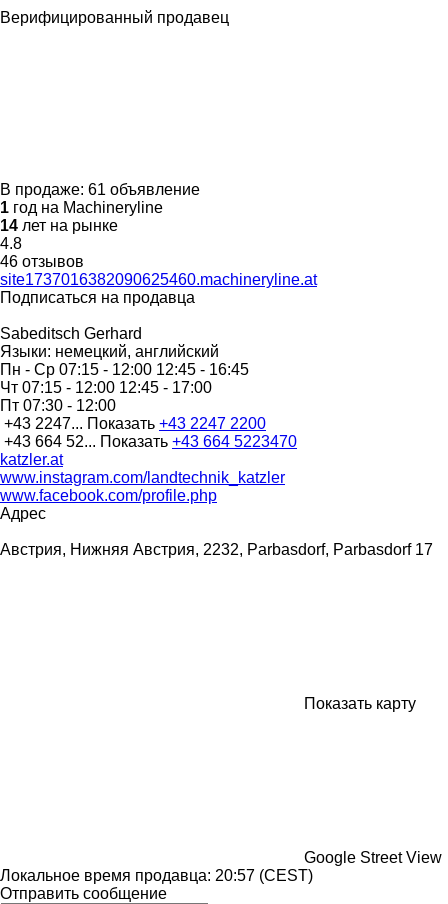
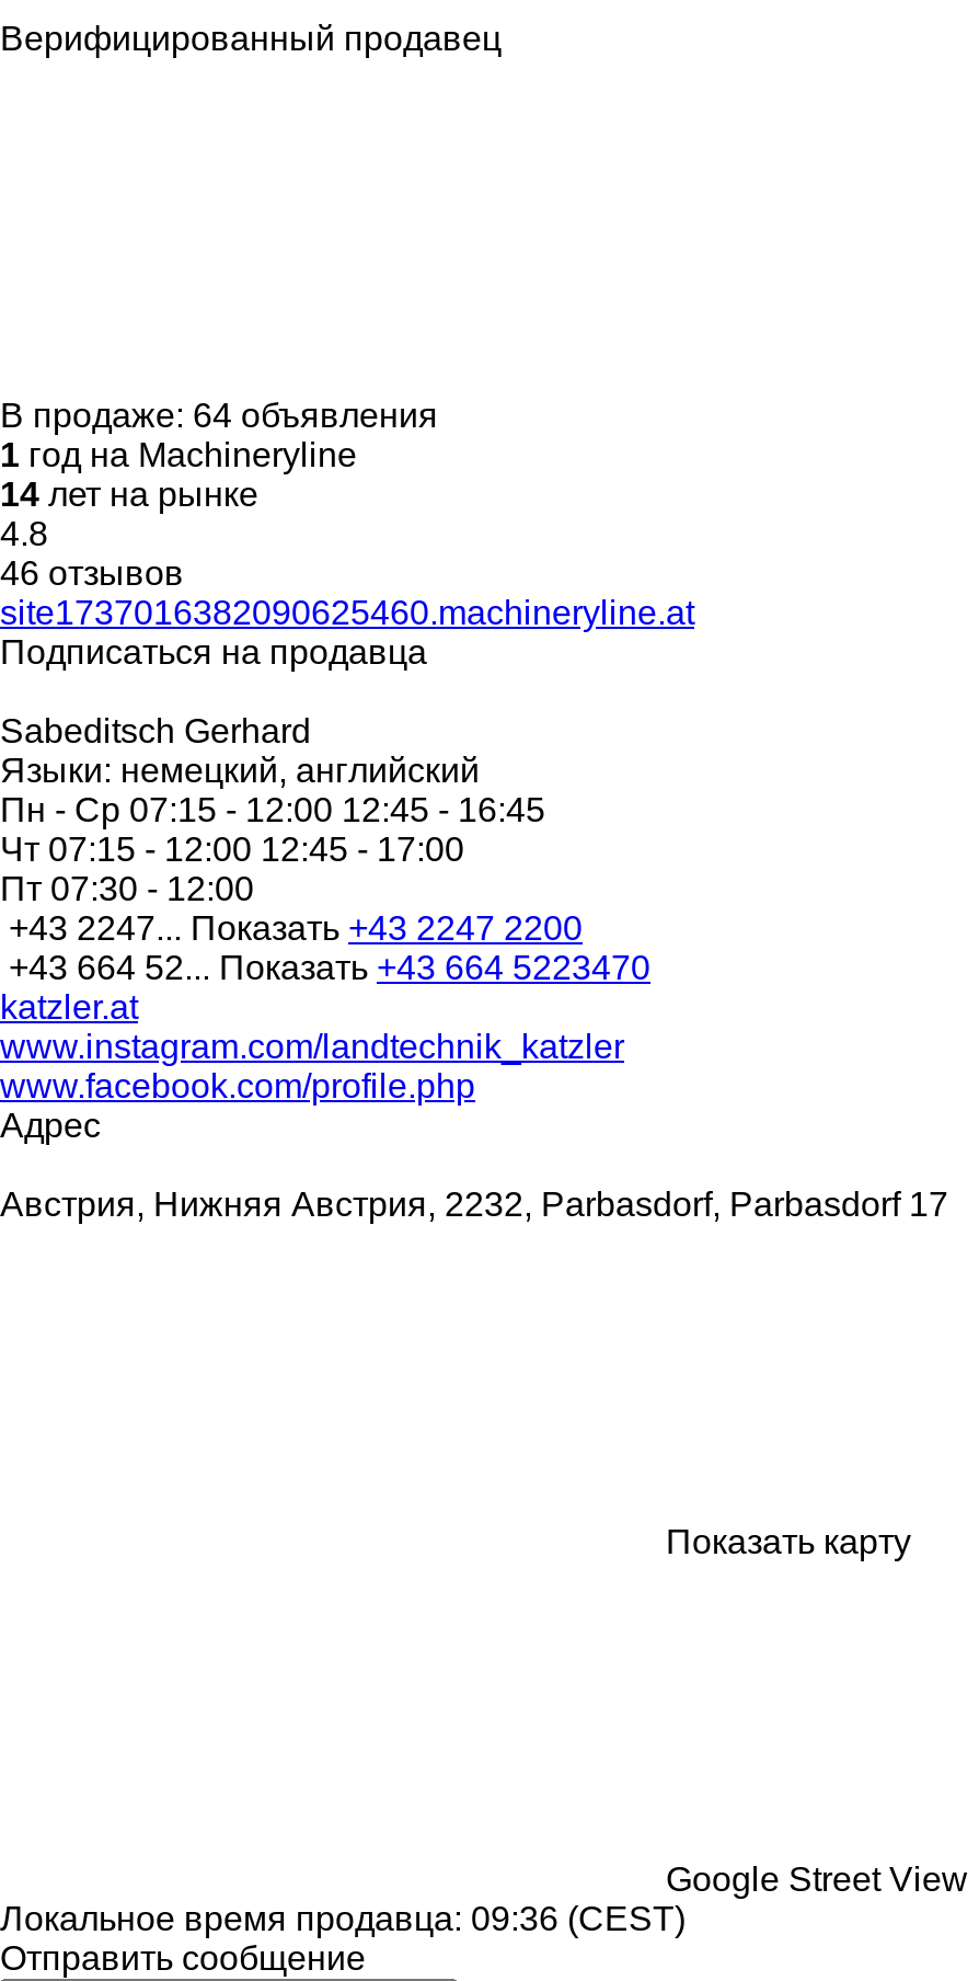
[0,181,200,198] В продаже: 61 объявление -> [0,396,438,433] В продаже: 64 объявления
[0,867,313,884] Локальное время продавца: 20:57 (CEST) -> [0,1899,686,1937] Локальное время продавца: 09:36 (CEST)

